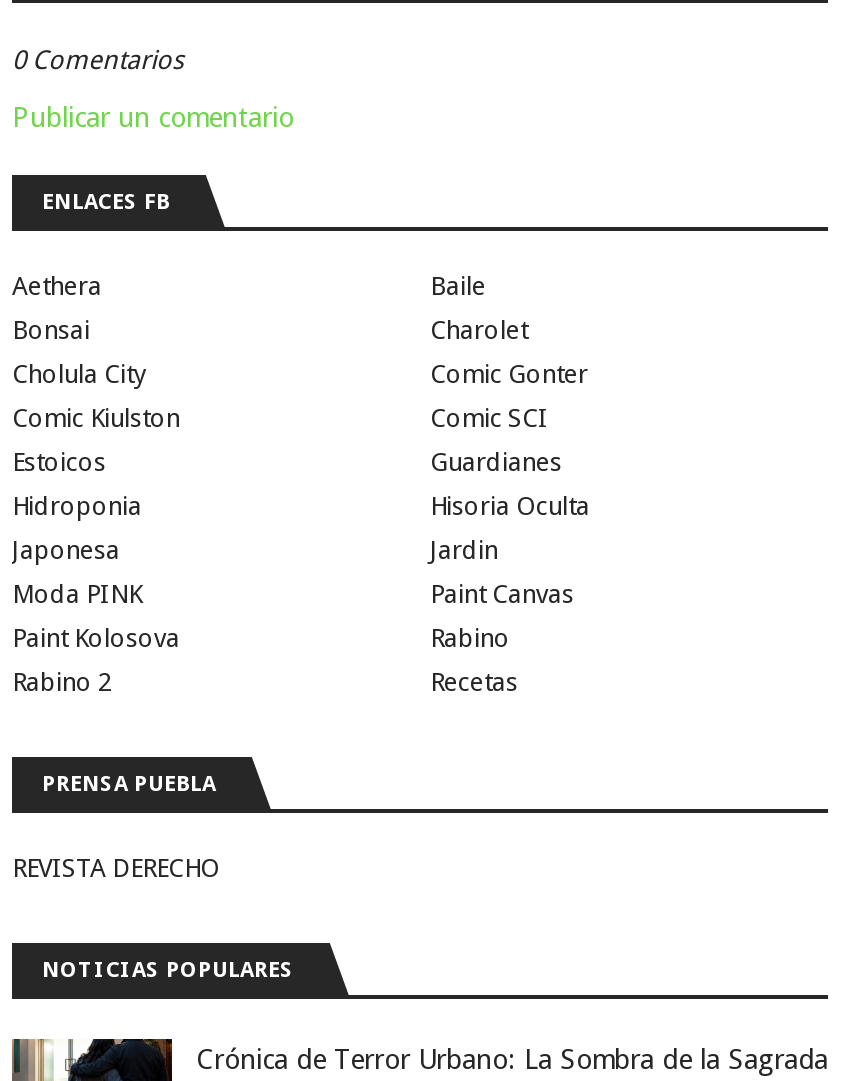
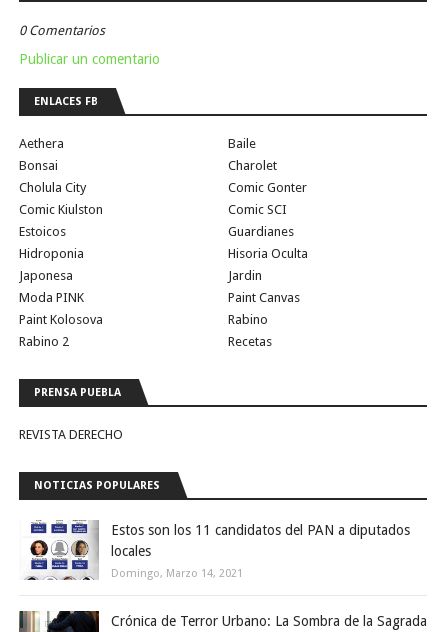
none -> [19,520,410,591] [image] | Estos son los 11 candidatos del PAN a diputados | locales | Domingo, Marzo 14, 2021

